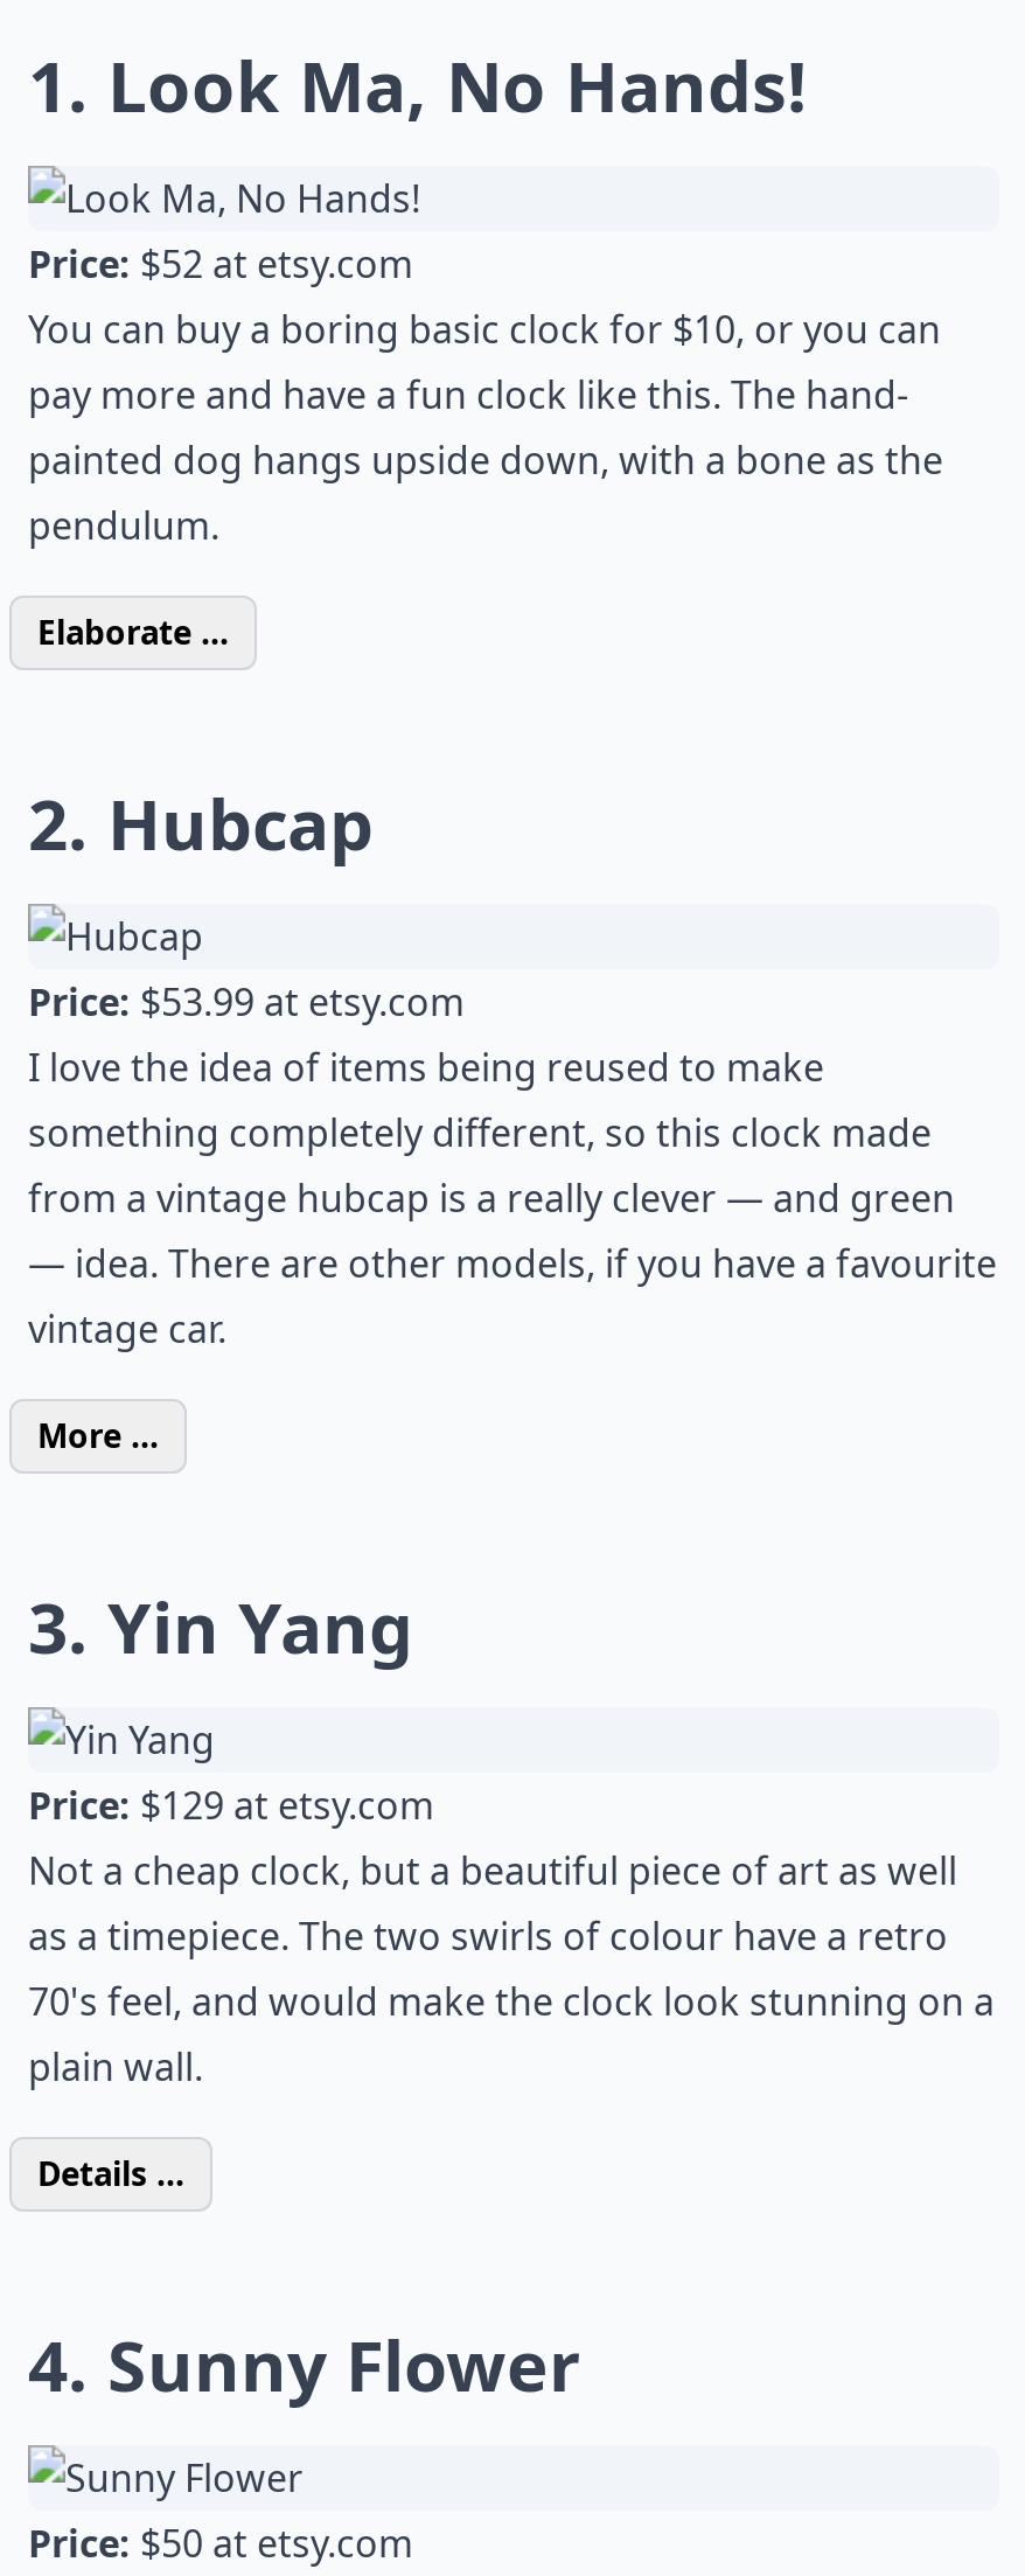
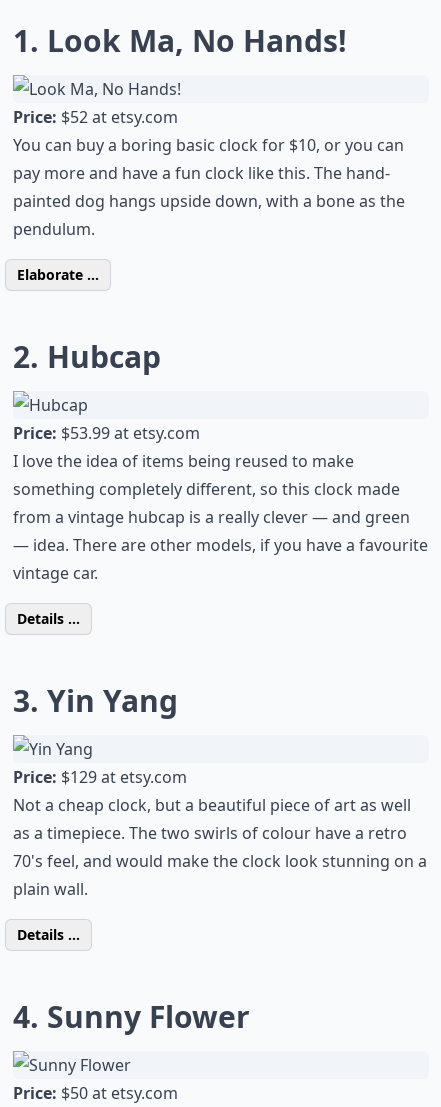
[37,1413,159,1457] More ... -> [17,609,80,628] Details ...

